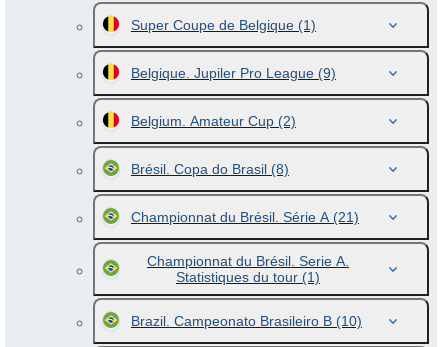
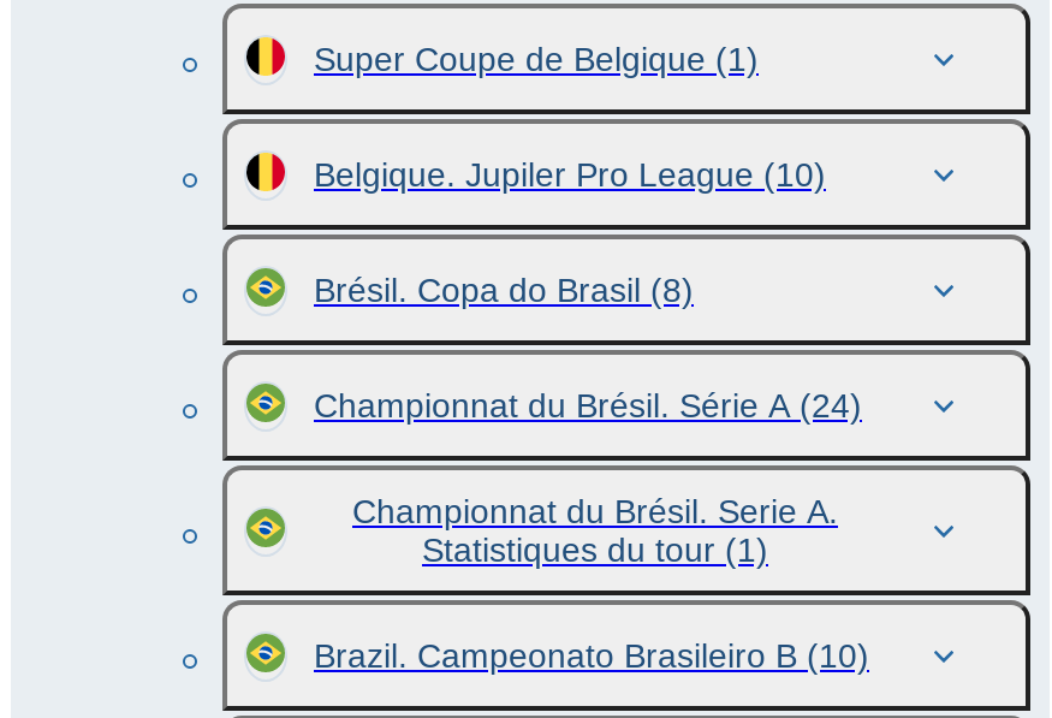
[131,65,336,129] Belgique. Jupiler Pro League (9) | Belgium. Amateur Cup (2) -> [314,155,826,194] Belgique. Jupiler Pro League (10)
[131,209,359,225] Championnat du Brésil. Série A (21) -> [314,386,862,425] Championnat du Brésil. Série A (24)

